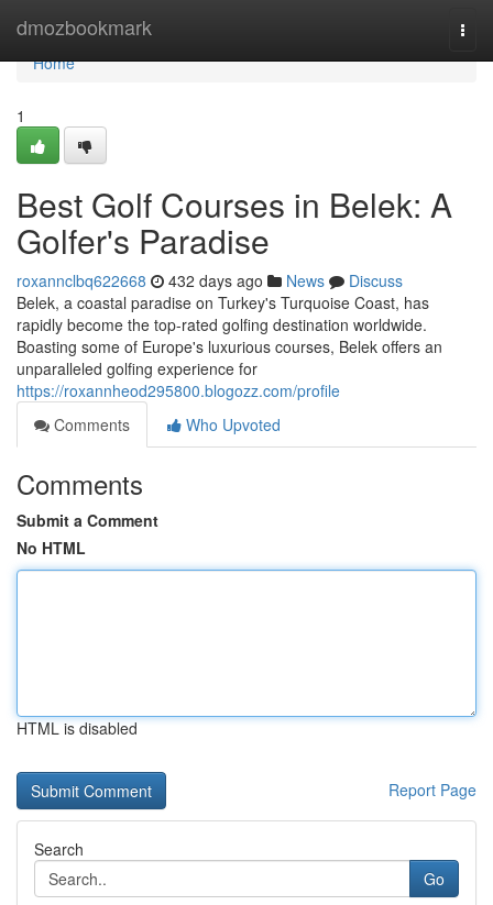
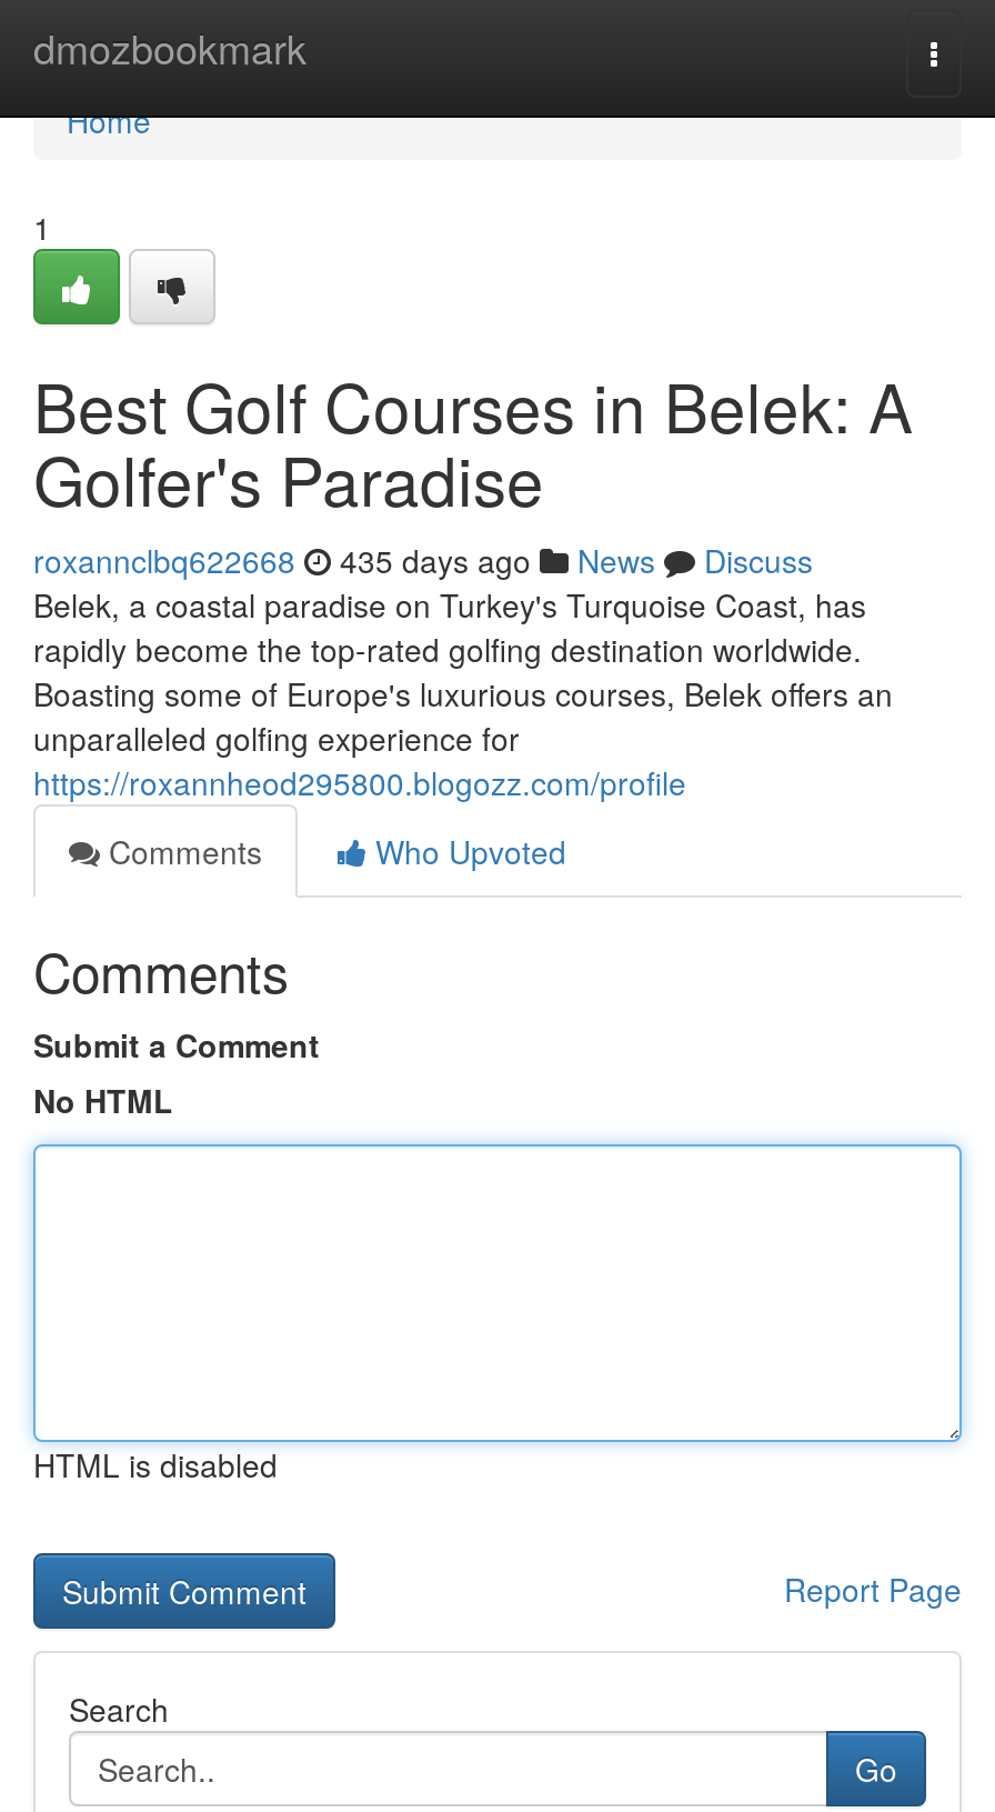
[17,269,403,291] roxannclbq622668 432 days ago News Discuss -> [33,538,813,582] roxannclbq622668 435 days ago News Discuss

